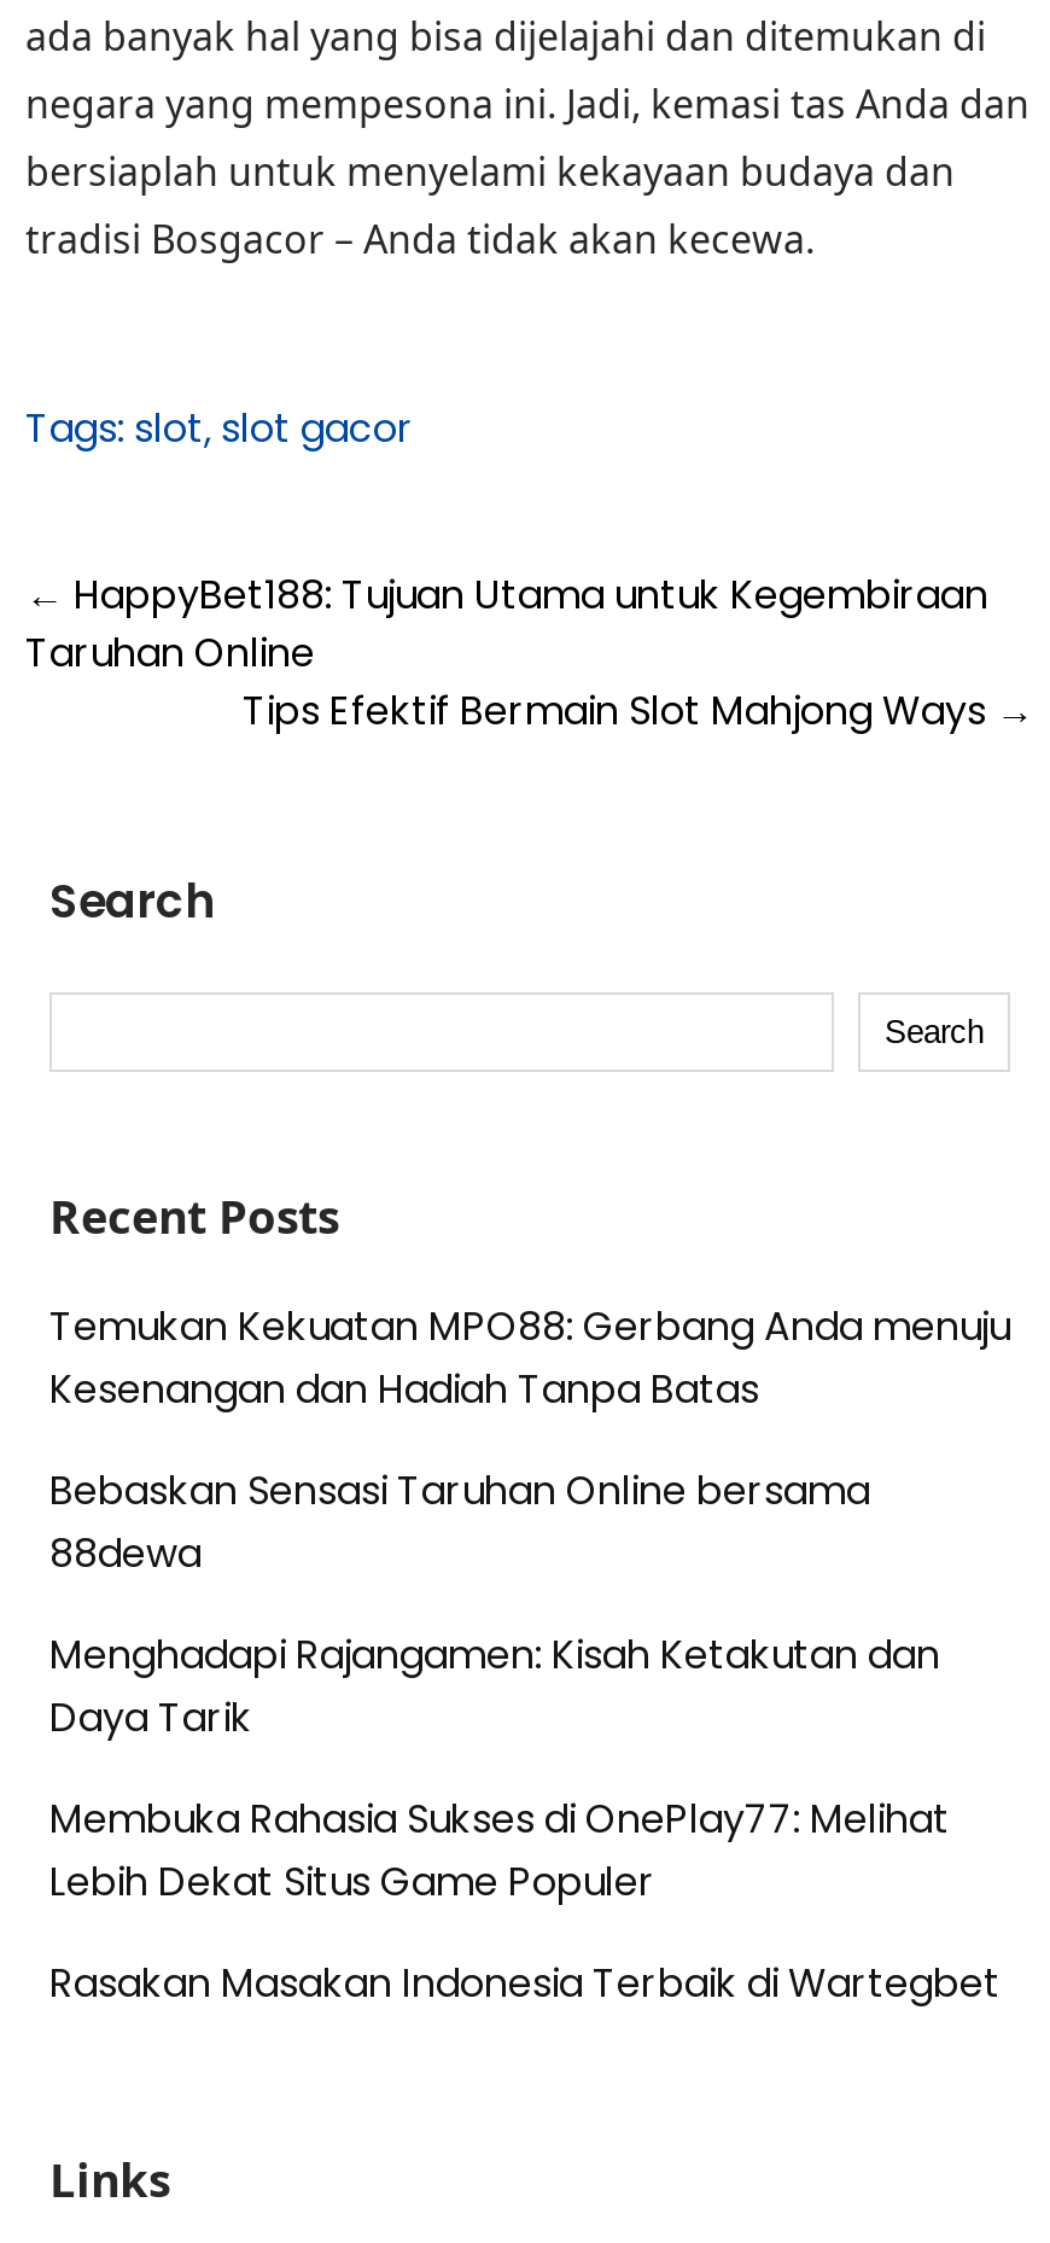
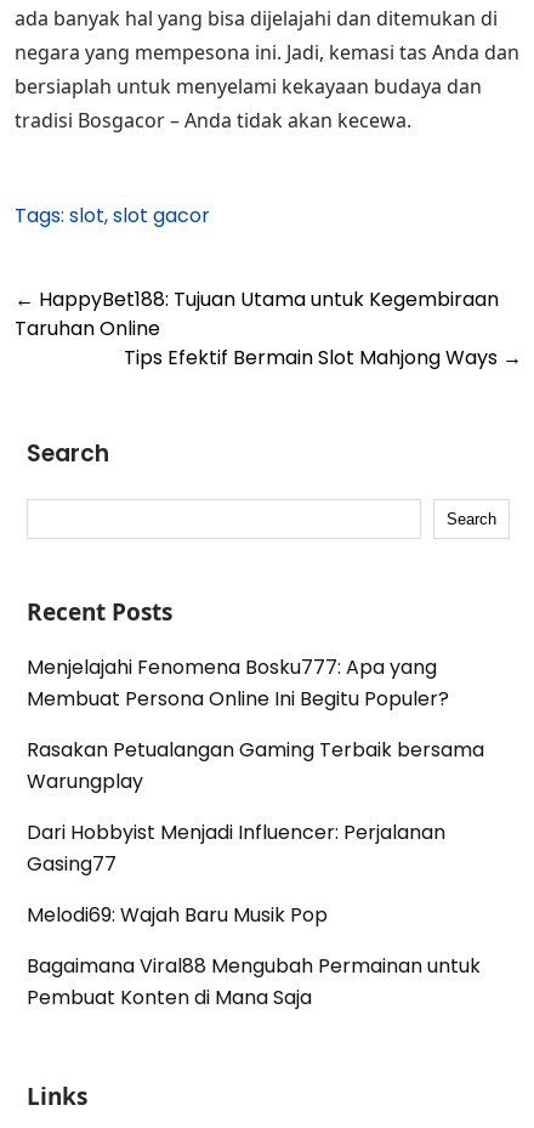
[49,1299,1010,1417] Temukan Kekuatan MPO88: Gerbang Anda menuju | Kesenangan dan Hadiah Tanpa Batas -> [27,653,449,713] Menjelajahi Fenomena Bosku777: Apa yang | Membuat Persona Online Ini Begitu Populer?
[49,1463,870,1581] Bebaskan Sensasi Taruhan Online bersama | 88dewa -> [27,736,484,795] Rasakan Petualangan Gaming Terbaik bersama | Warungplay
[49,1627,940,1746] Menghadapi Rajangamen: Kisah Ketakutan dan | Daya Tarik -> [27,818,445,878] Dari Hobbyist Menjadi Influencer: Perjalanan | Gasing77
[49,1792,950,1910] Membuka Rahasia Sukses di OnePlay77: Melihat | Lebih Dekat Situs Game Populer -> [27,901,328,929] Melodi69: Wajah Baru Musik Pop
[49,1956,1001,2011] Rasakan Masakan Indonesia Terbaik di Wartegbet -> [27,952,481,1011] Bagaimana Viral88 Mengubah Permainan untuk | Pembuat Konten di Mana Saja

